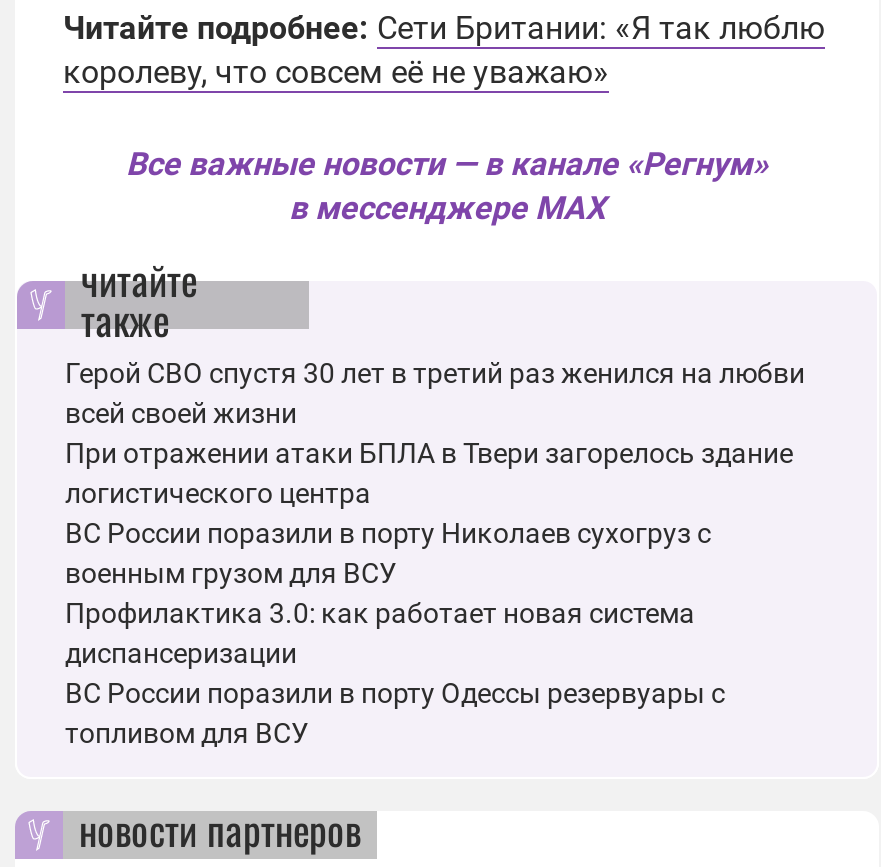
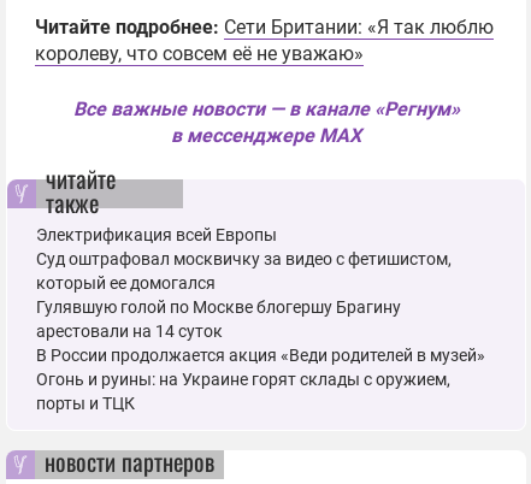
[65,357,805,749] Герой СВО спустя 30 лет в третий раз женился на любви | всей своей жизни | При отражении атаки БПЛА в Твери загорелось здание | логистического центра | ВС России поразили в порту Николаев сухогруз с | военным грузом для ВСУ | Профилактика 3.0: как работает новая система | диспансеризации | ВС России поразили в порту Одессы резервуары с | топливом для ВСУ -> [36,225,485,413] Электрификация всей Европы | Суд оштрафовал москвичку за видео с фетишистом, | который ее домогался | Гулявшую голой по Москве блогершу Брагину | арестовали на 14 суток | В России продолжается акция «Веди родителей в музей» | Огонь и руины: на Украине горят склады с оружием, | порты и ТЦК

